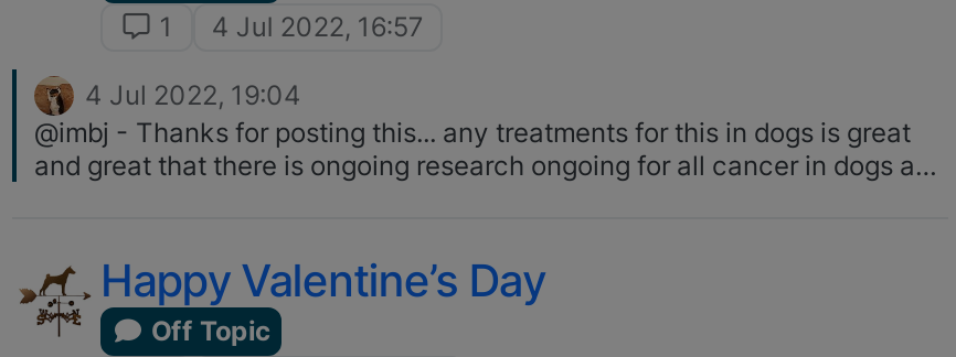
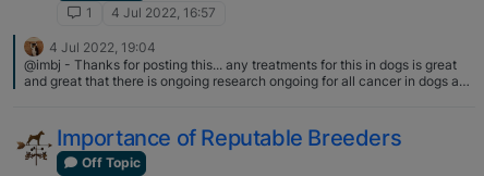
[100,254,546,307] Happy Valentine’s Day -> [57,125,401,151] Importance of Reputable Breeders

